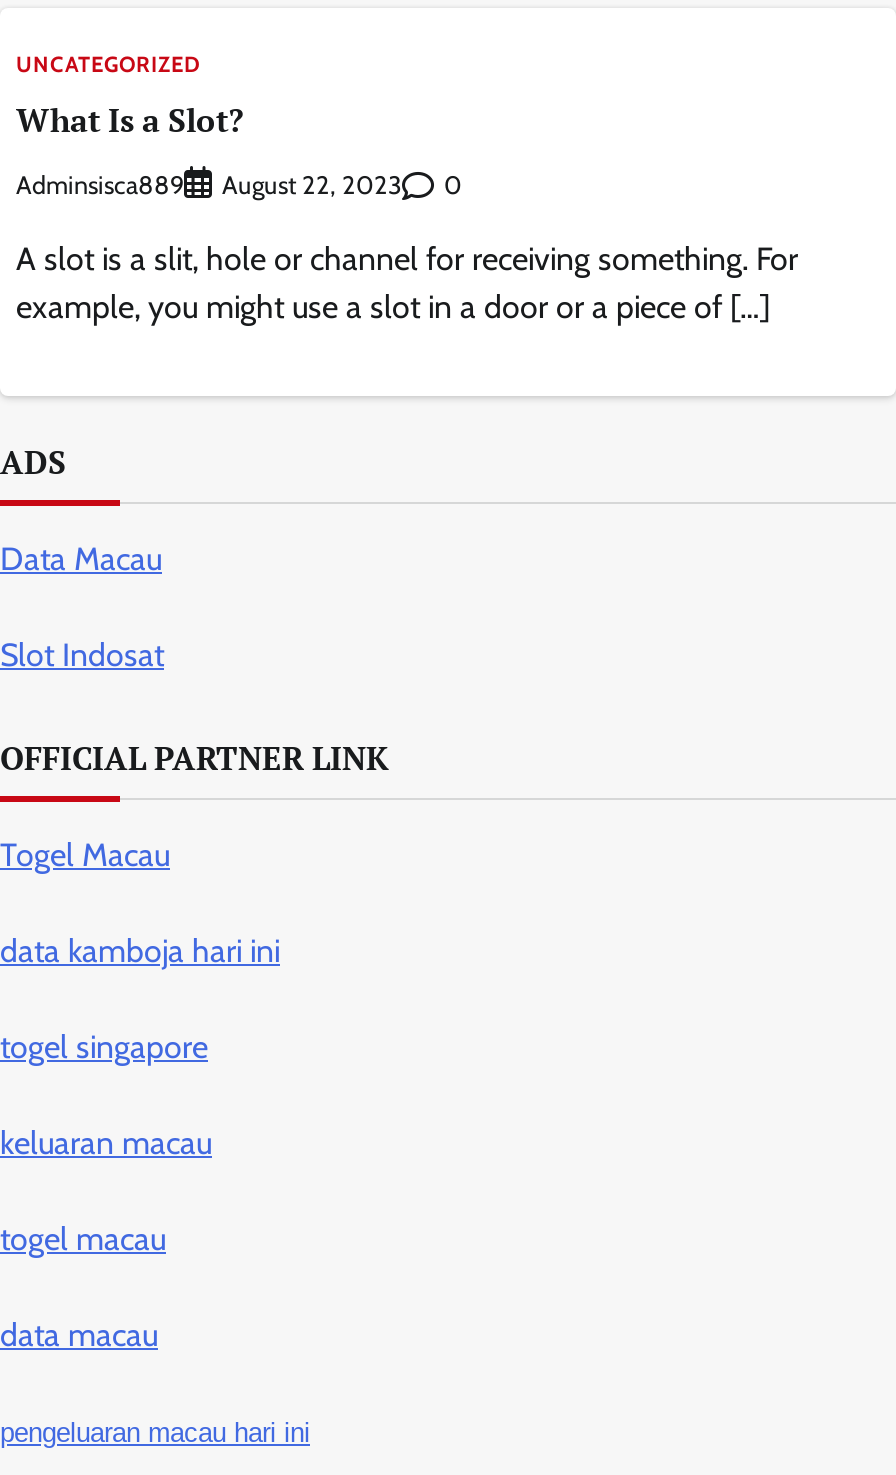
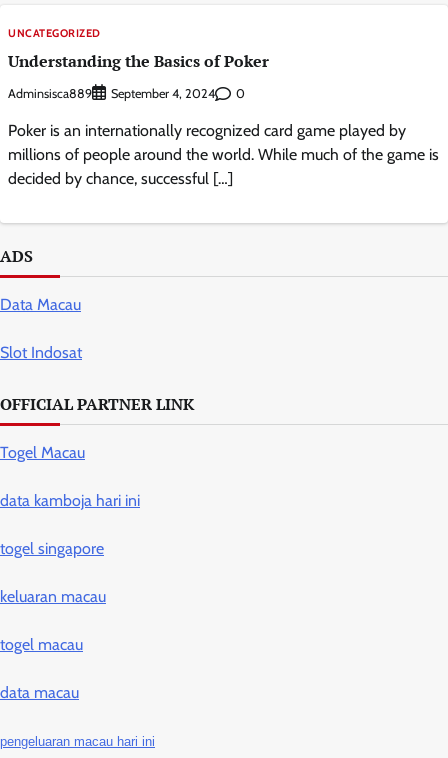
[16,98,244,142] What Is a Slot? -> [8,50,269,72] Understanding the Basics of Poker
[222,170,402,200] August 22, 2023 -> [111,86,215,101] September 4, 2024
[16,240,798,326] A slot is a slit, hole or channel for receiving something. For | example, you might use a slot in a door or a piece of […] -> [8,121,439,188] Poker is an internationally recognized card game played by | millions of people around the world. While much of the game is | decided by chance, successful […]

